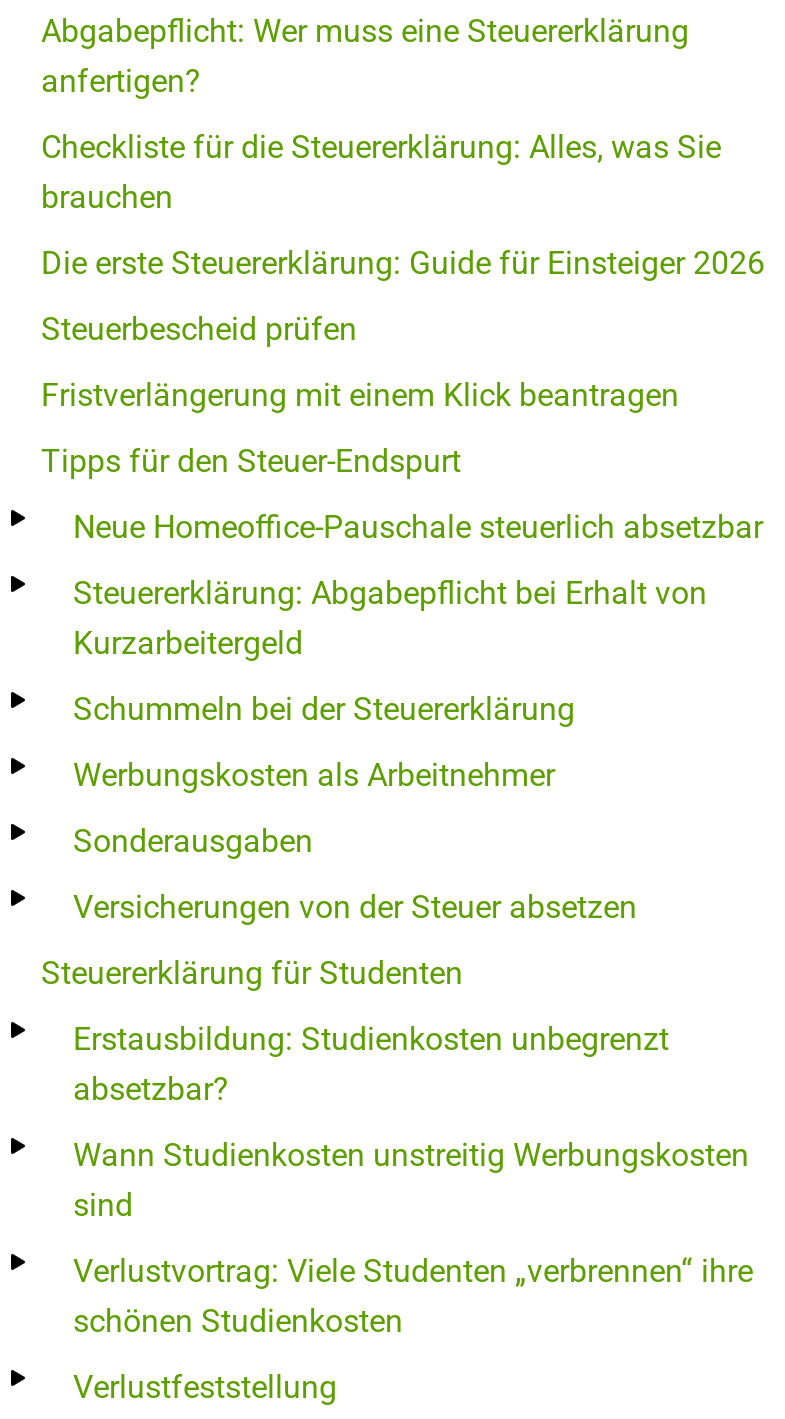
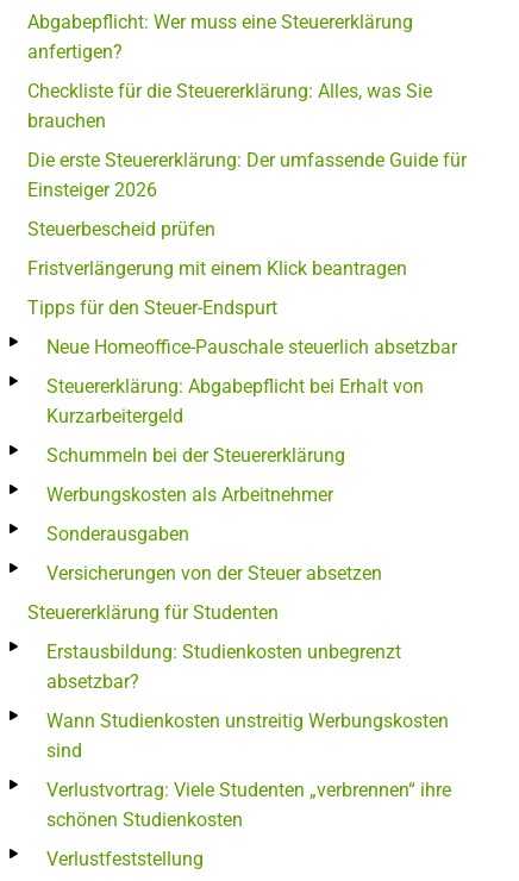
[41,244,765,282] Die erste Steuererklärung: Guide für Einsteiger 2026 -> [27,149,467,201] Die erste Steuererklärung: Der umfassende Guide für | Einsteiger 2026

